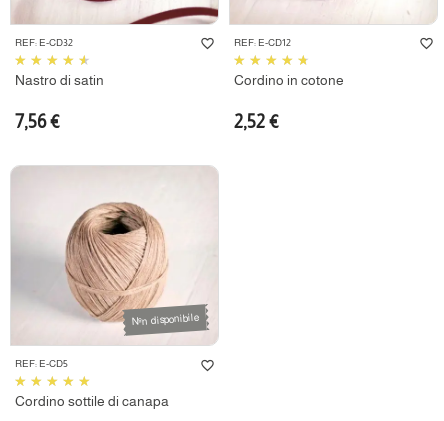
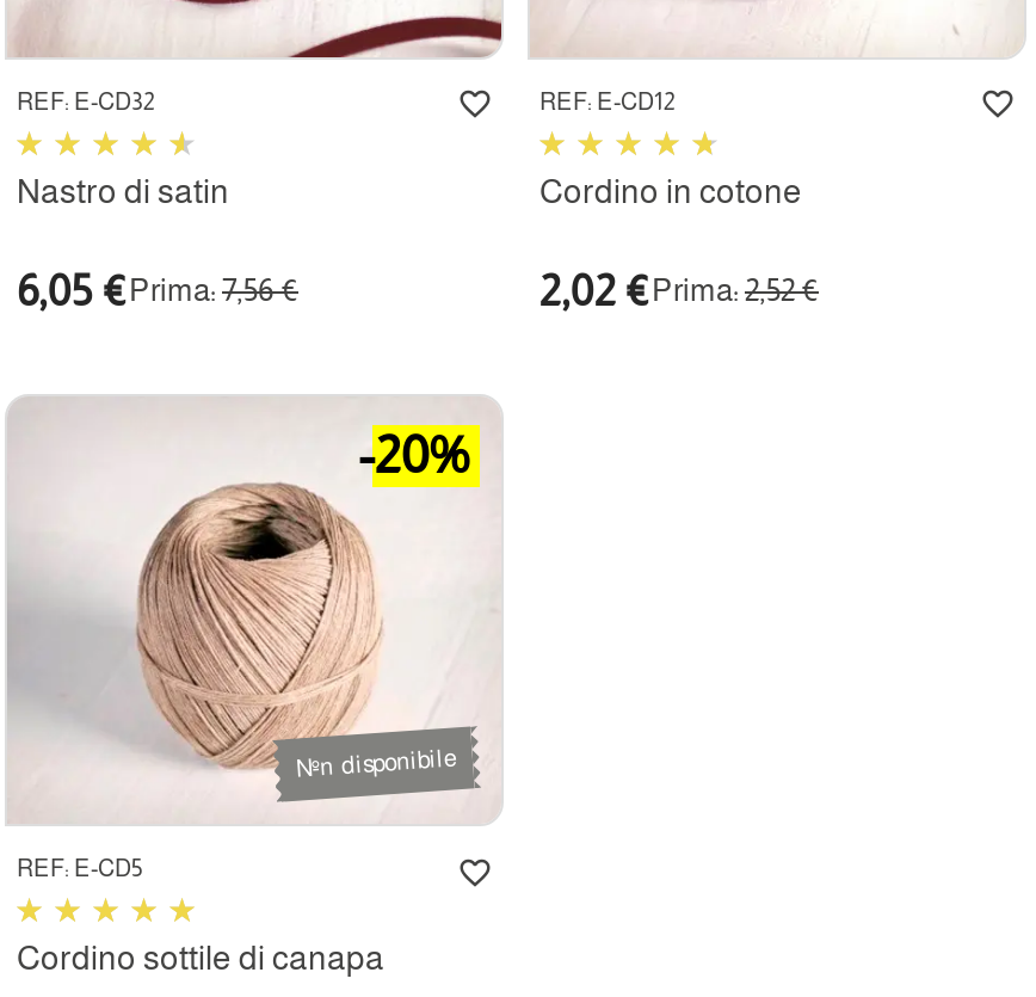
none -> [358,424,468,484] -20%
[15,112,61,132] 7,56 € -> [17,267,298,315] 6,05 €Prima:7,56 €
[234,112,280,132] 2,52 € -> [539,267,819,315] 2,02 €Prima:2,52 €

